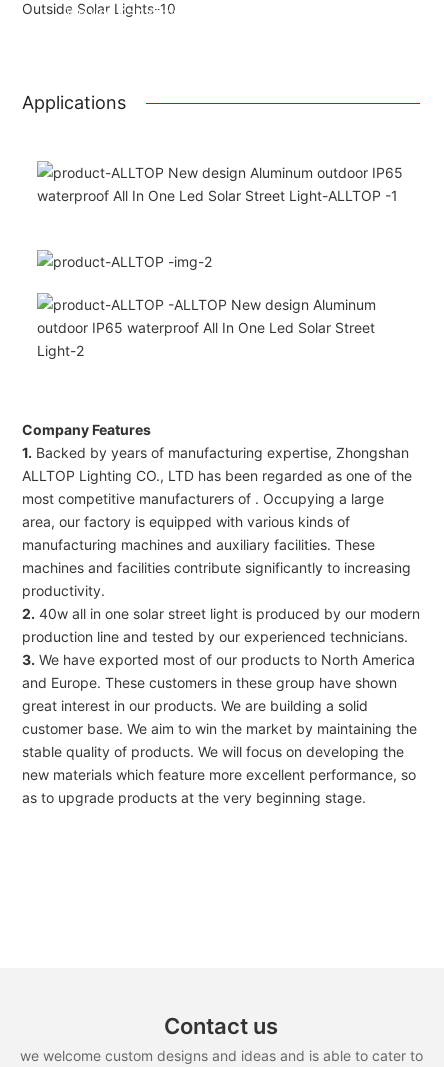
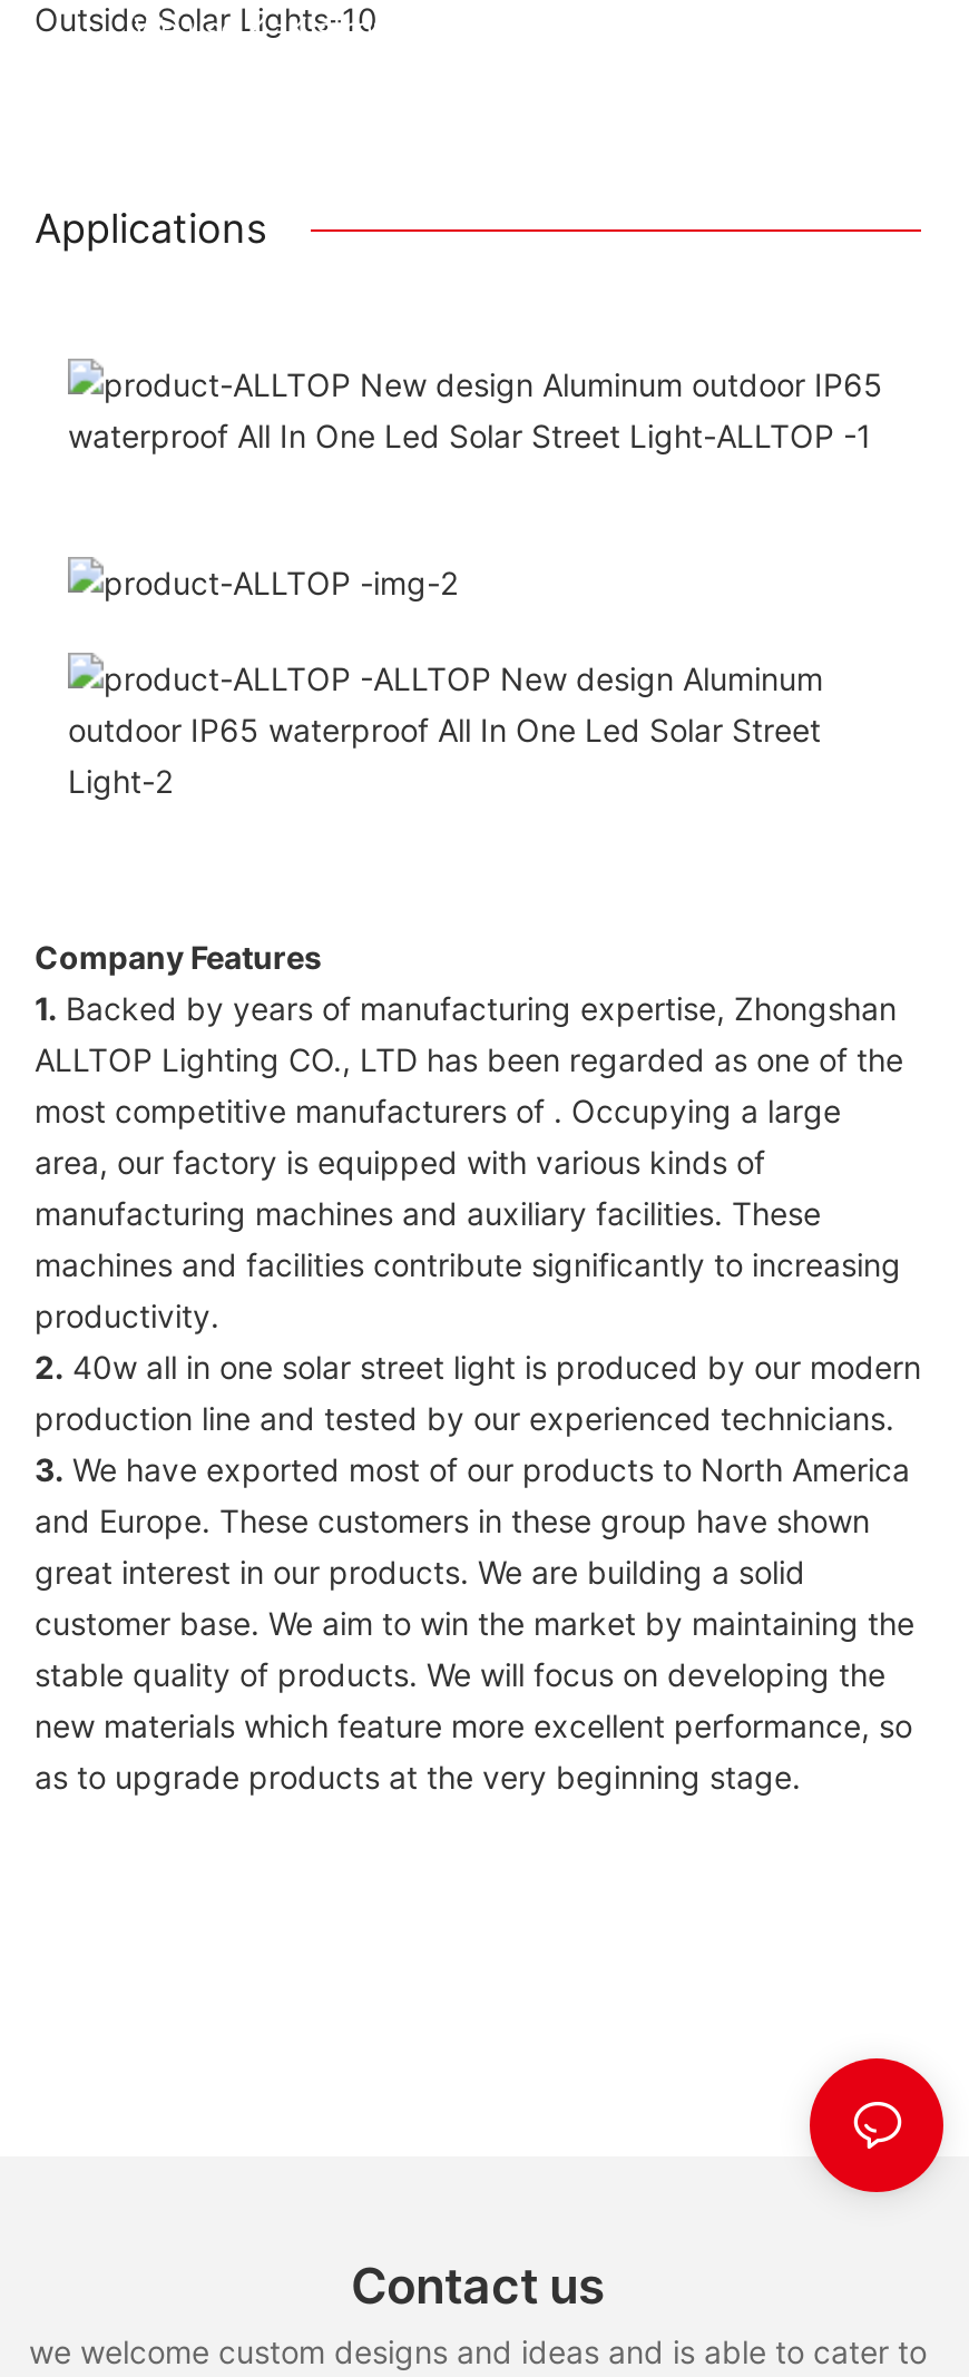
none -> [805,2054,948,2197] [image]

